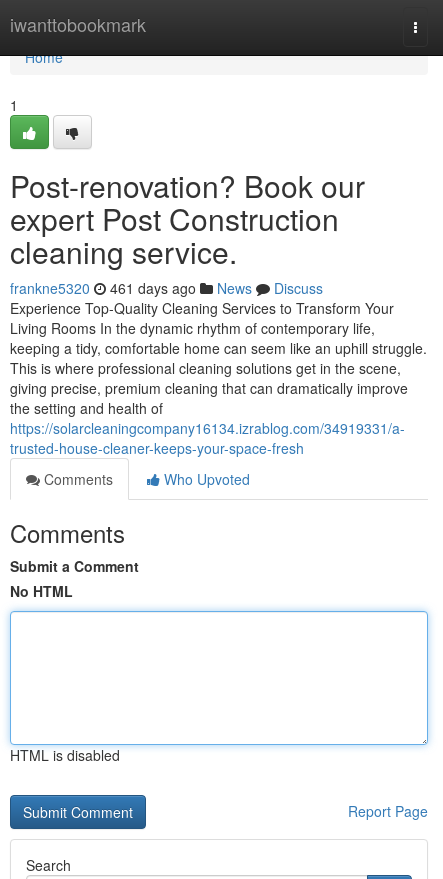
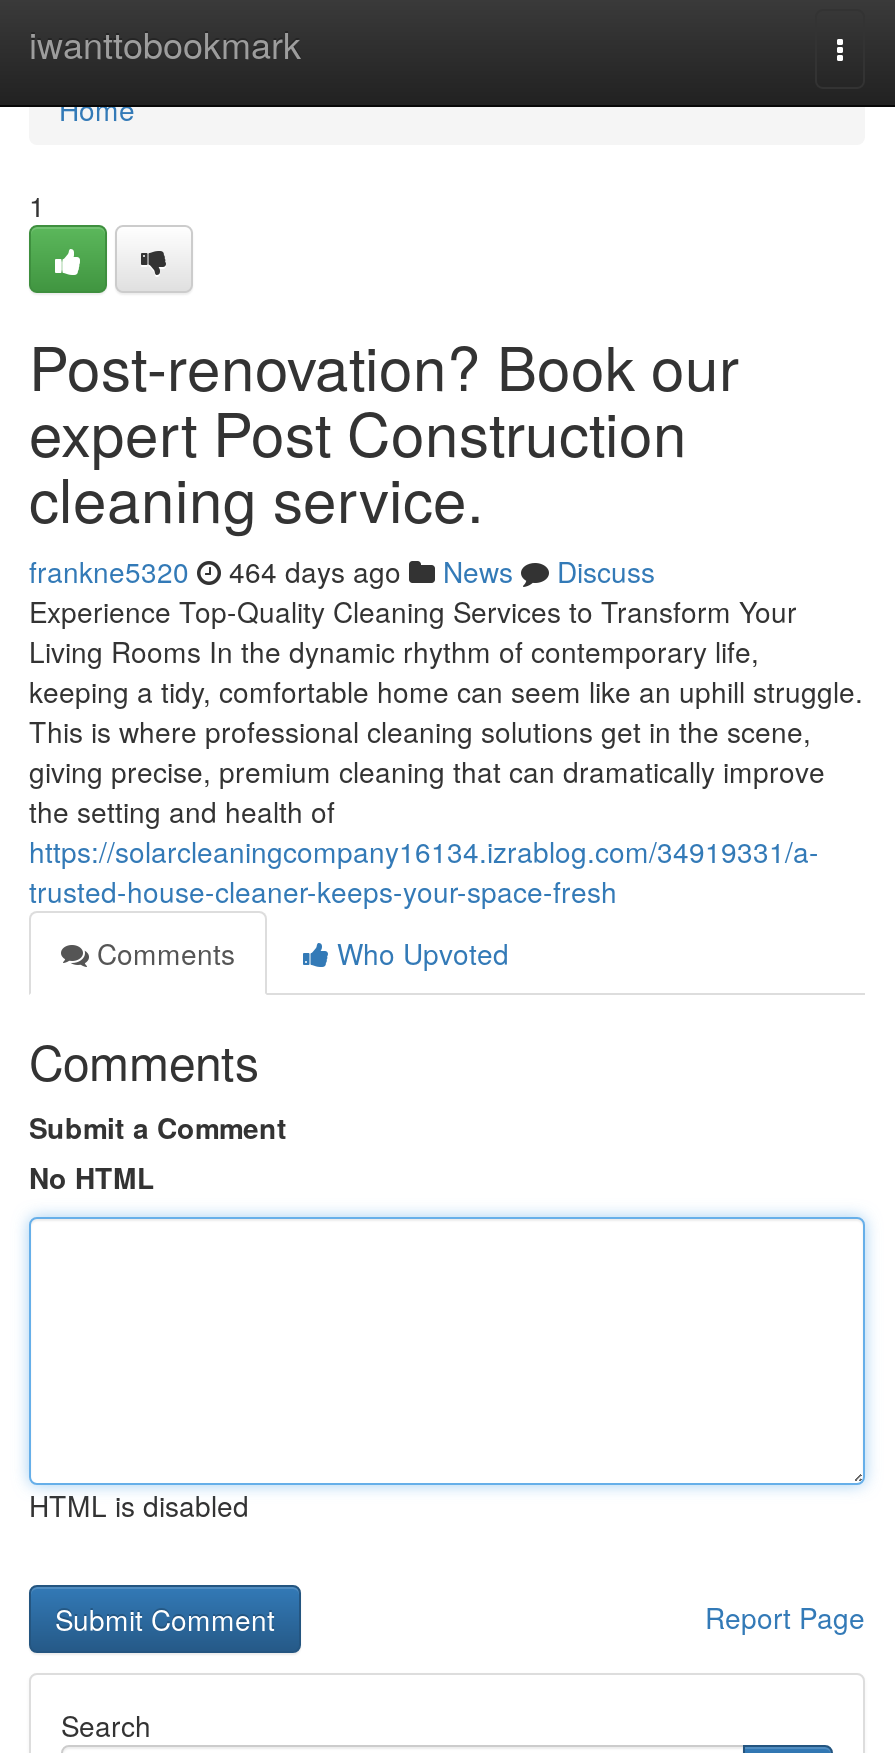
[10,278,323,298] frankne5320 461 days ago News Discuss -> [29,551,655,591] frankne5320 464 days ago News Discuss

